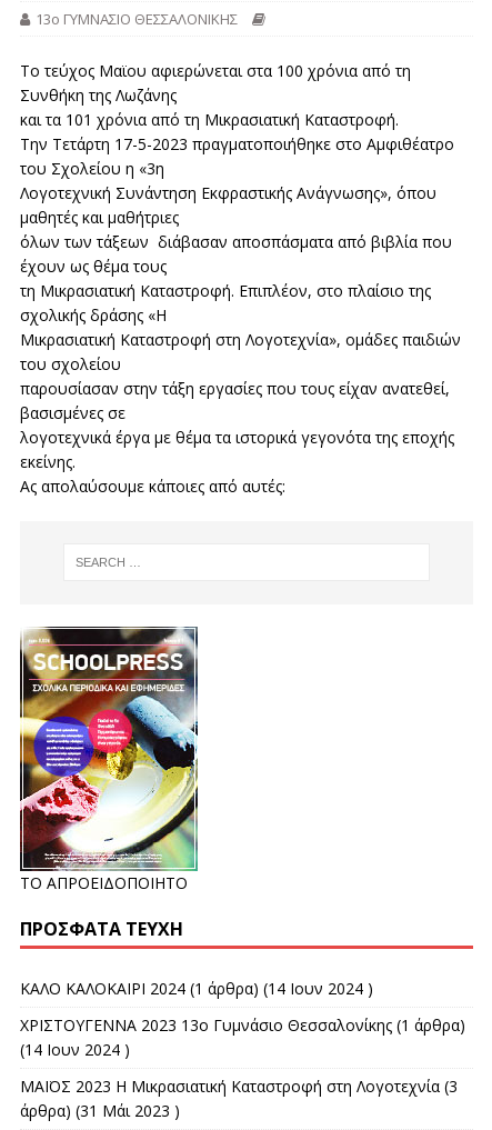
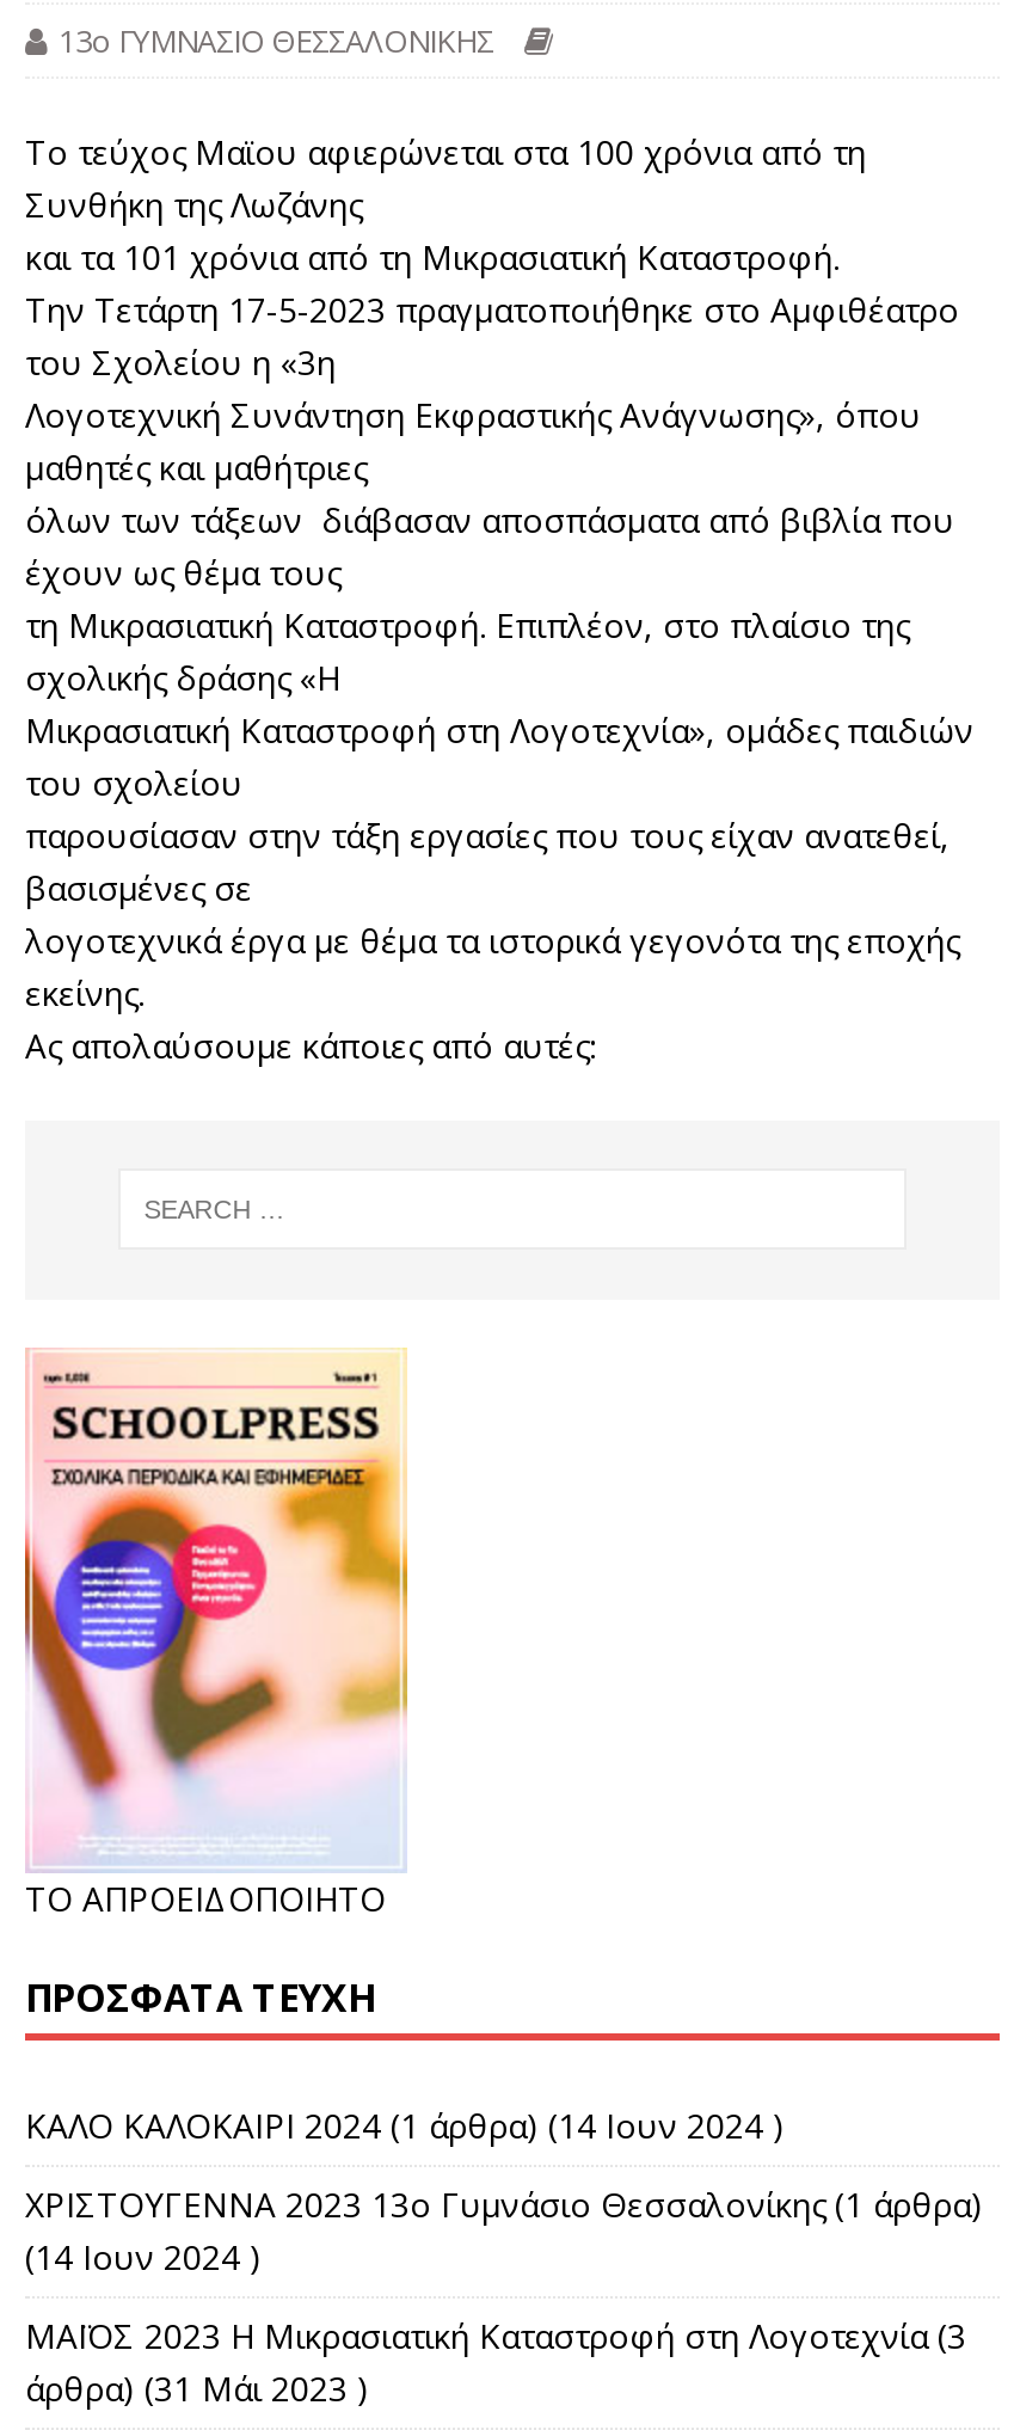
[19,626,199,872] [image] -> [23,1348,410,1873] [image]

